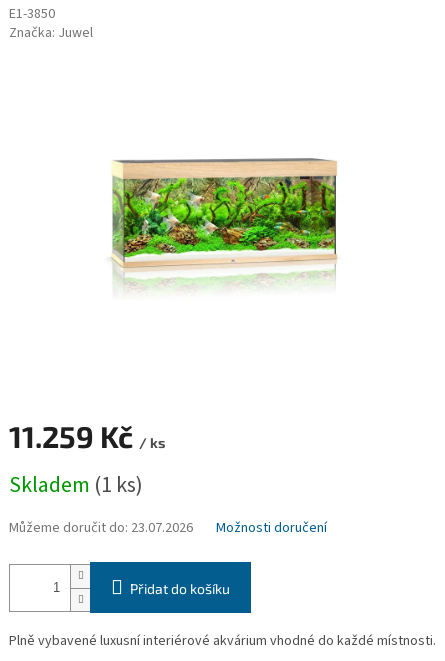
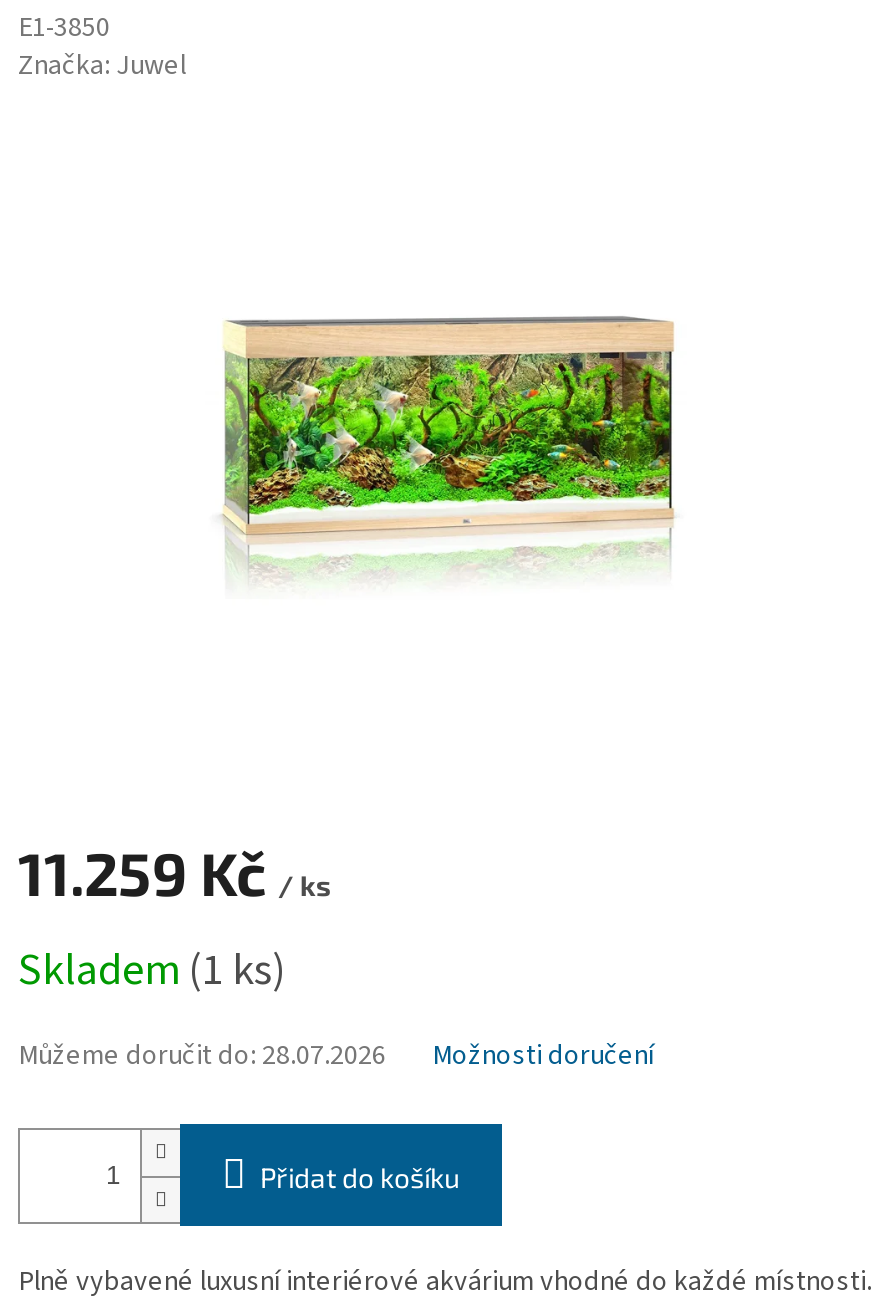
[9,518,193,538] Můžeme doručit do: 23.07.2026 -> [18,1037,386,1077] Můžeme doručit do: 28.07.2026

